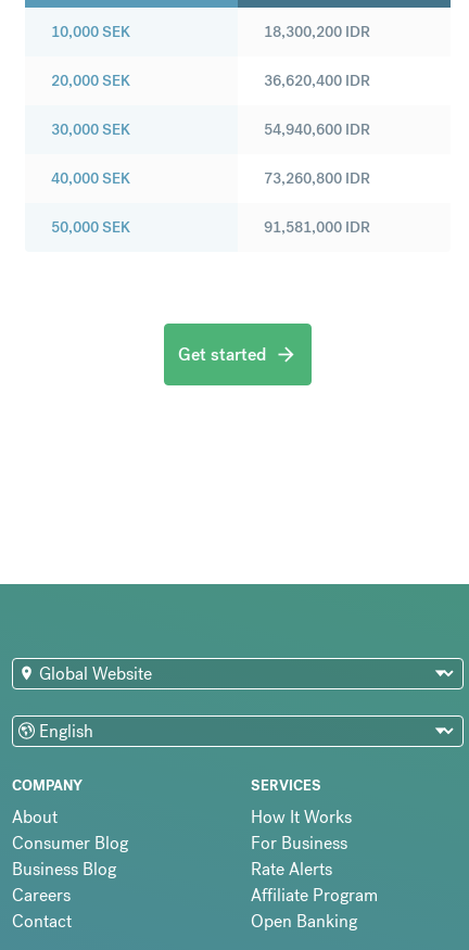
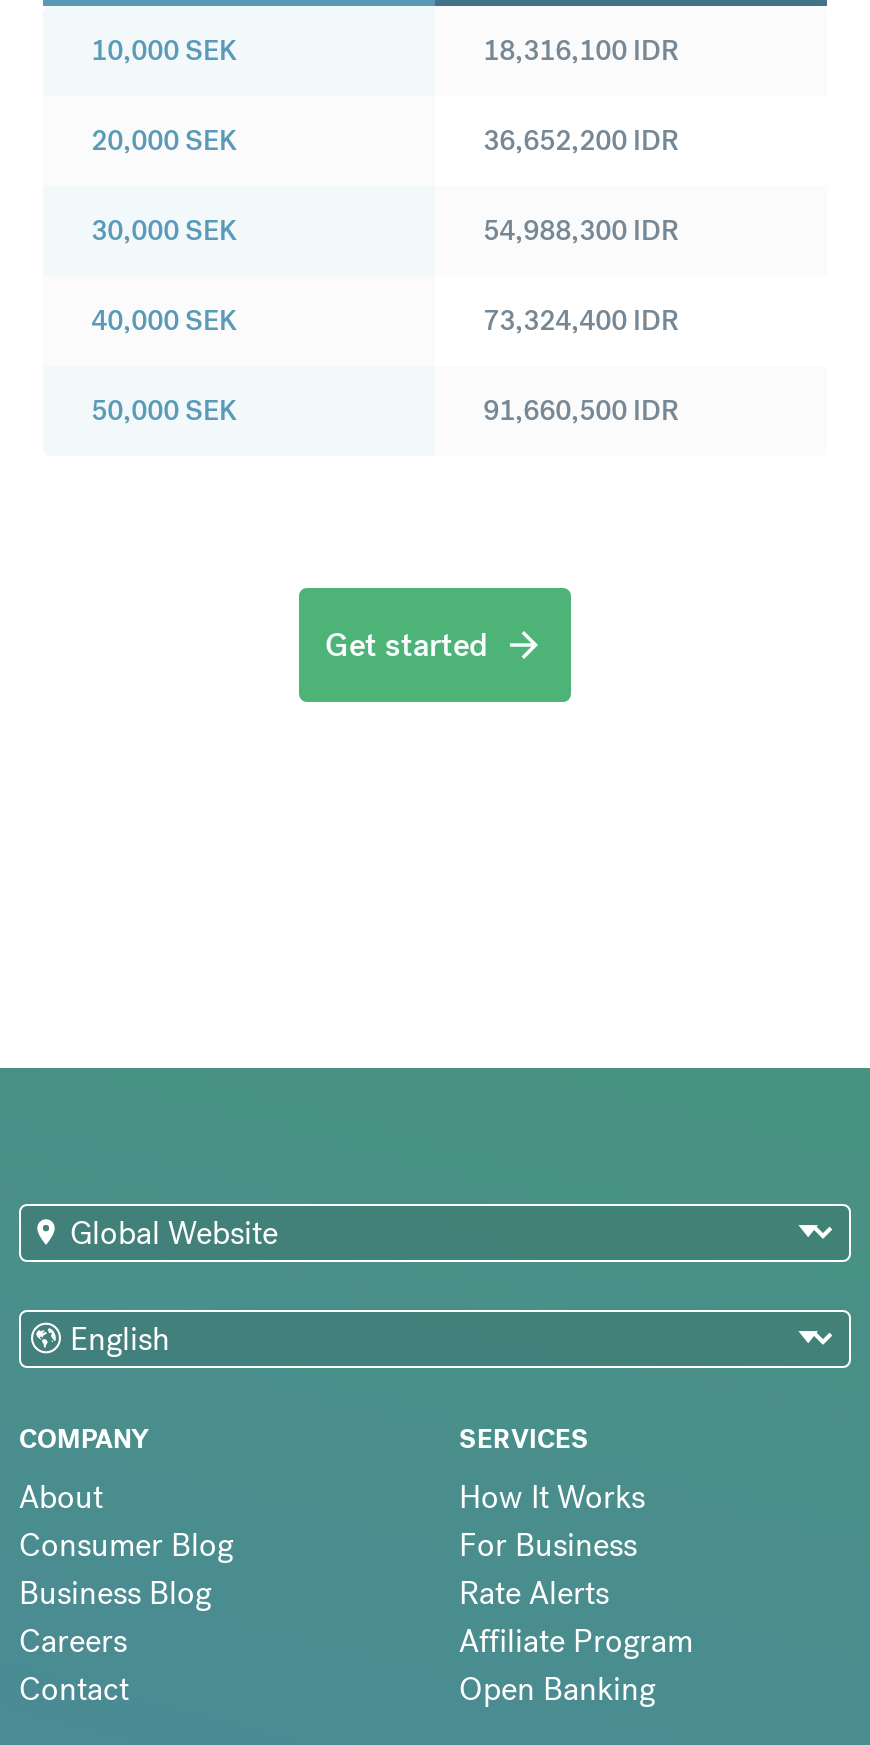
[264,22,370,41] 18,300,200 IDR -> [483,32,679,68] 18,316,100 IDR
[264,71,370,90] 36,620,400 IDR -> [483,122,679,158] 36,652,200 IDR
[264,120,370,139] 54,940,600 IDR -> [483,212,679,248] 54,988,300 IDR
[264,169,370,188] 73,260,800 IDR -> [483,302,679,338] 73,324,400 IDR
[264,217,370,237] 91,581,000 IDR -> [483,392,679,428] 91,660,500 IDR

